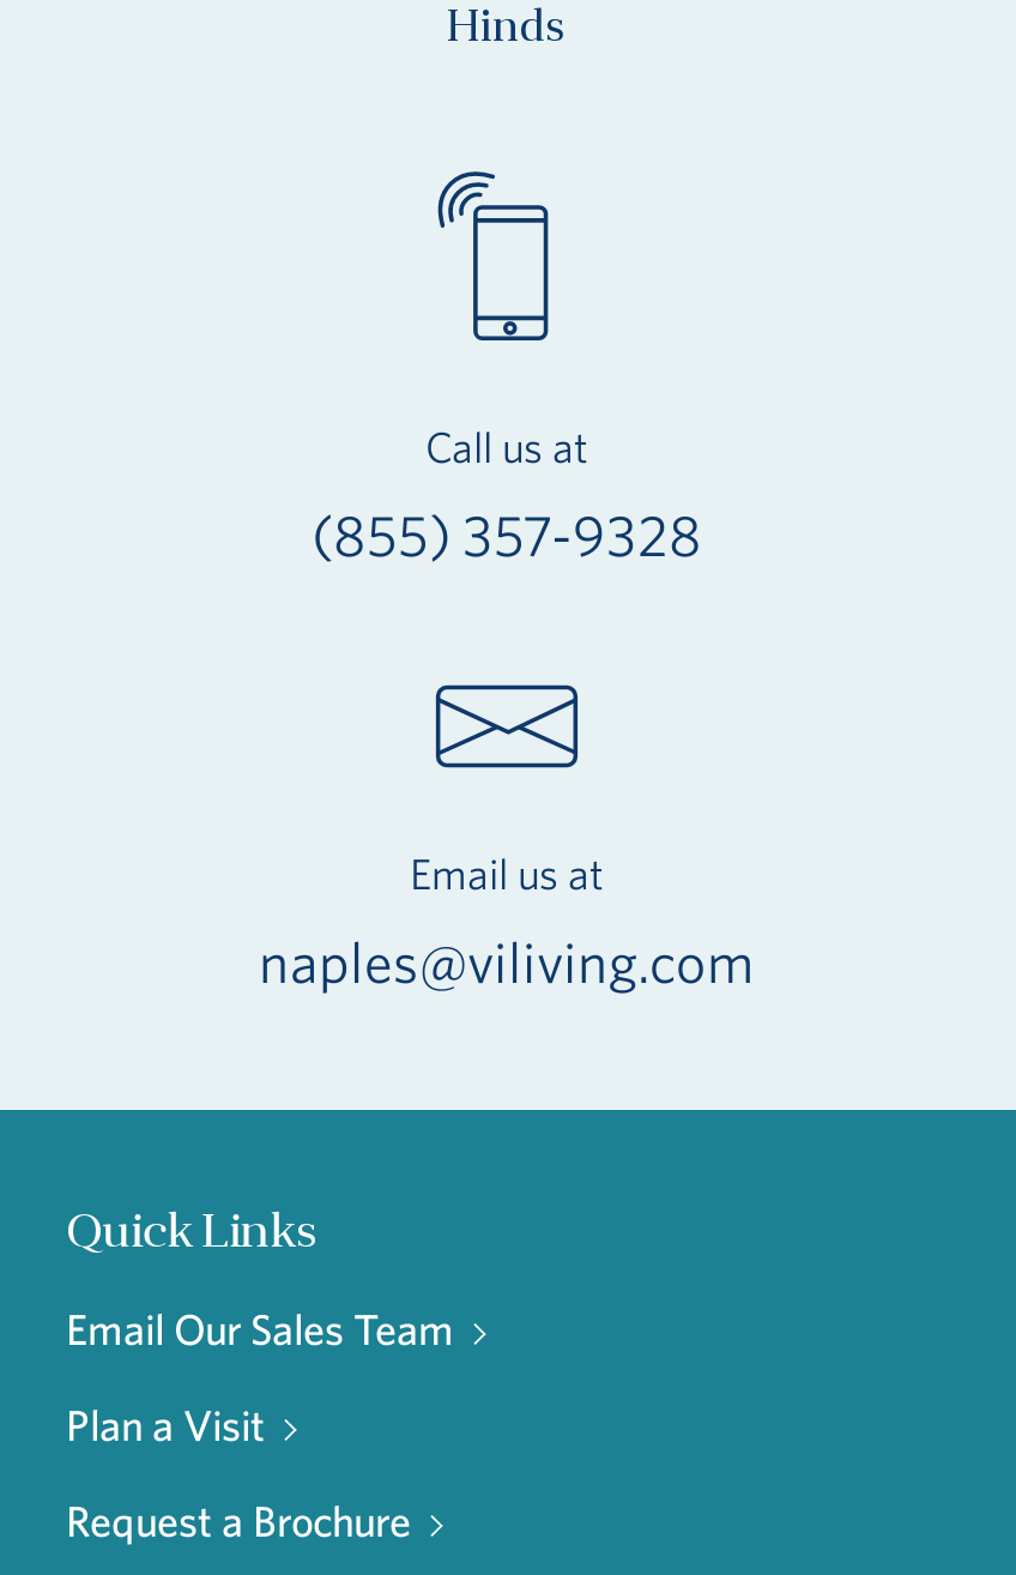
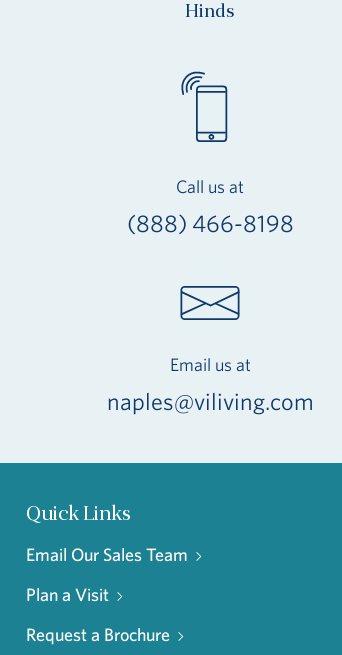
[312,499,702,571] (855) 357-9328 -> [126,208,293,238] (888) 466-8198

